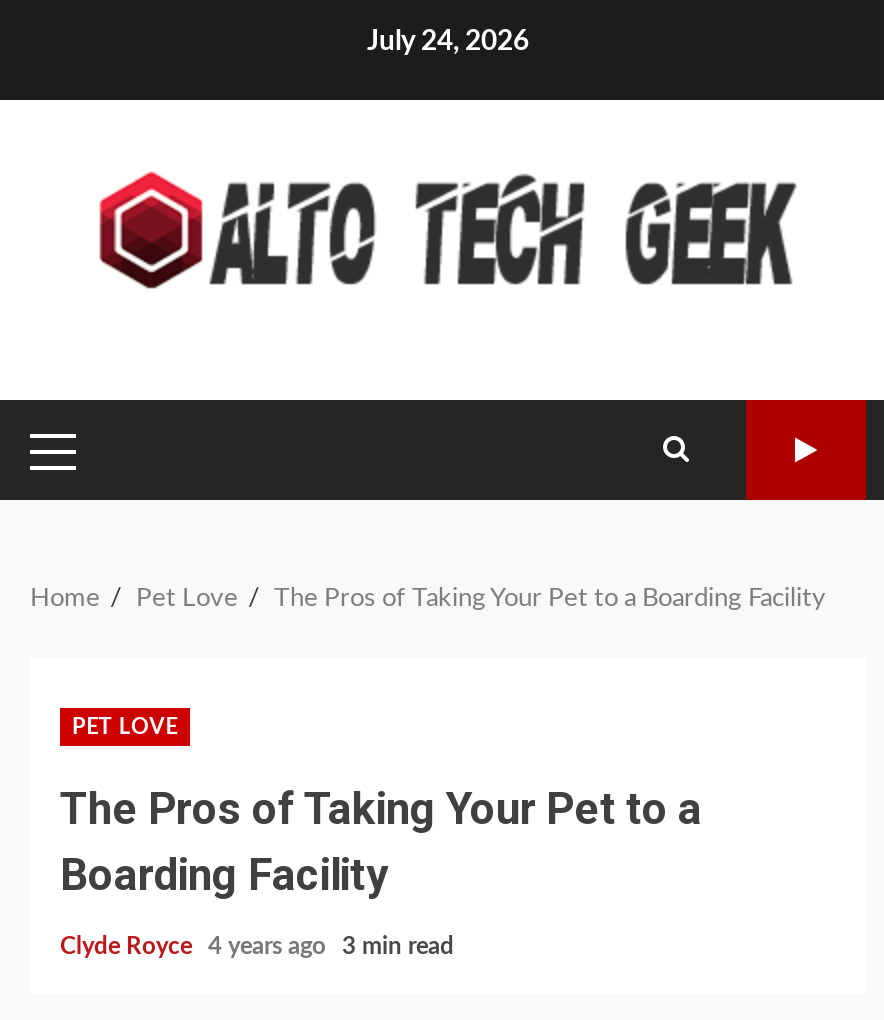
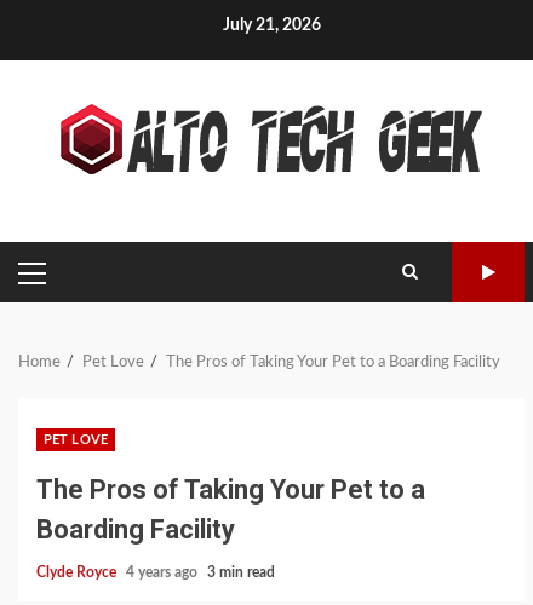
[367,28,529,56] July 24, 2026 -> [222,17,320,34] July 21, 2026

